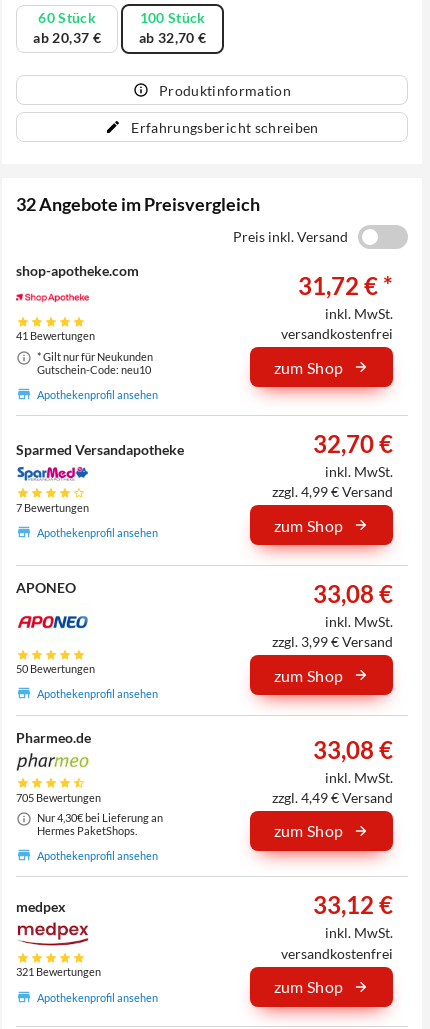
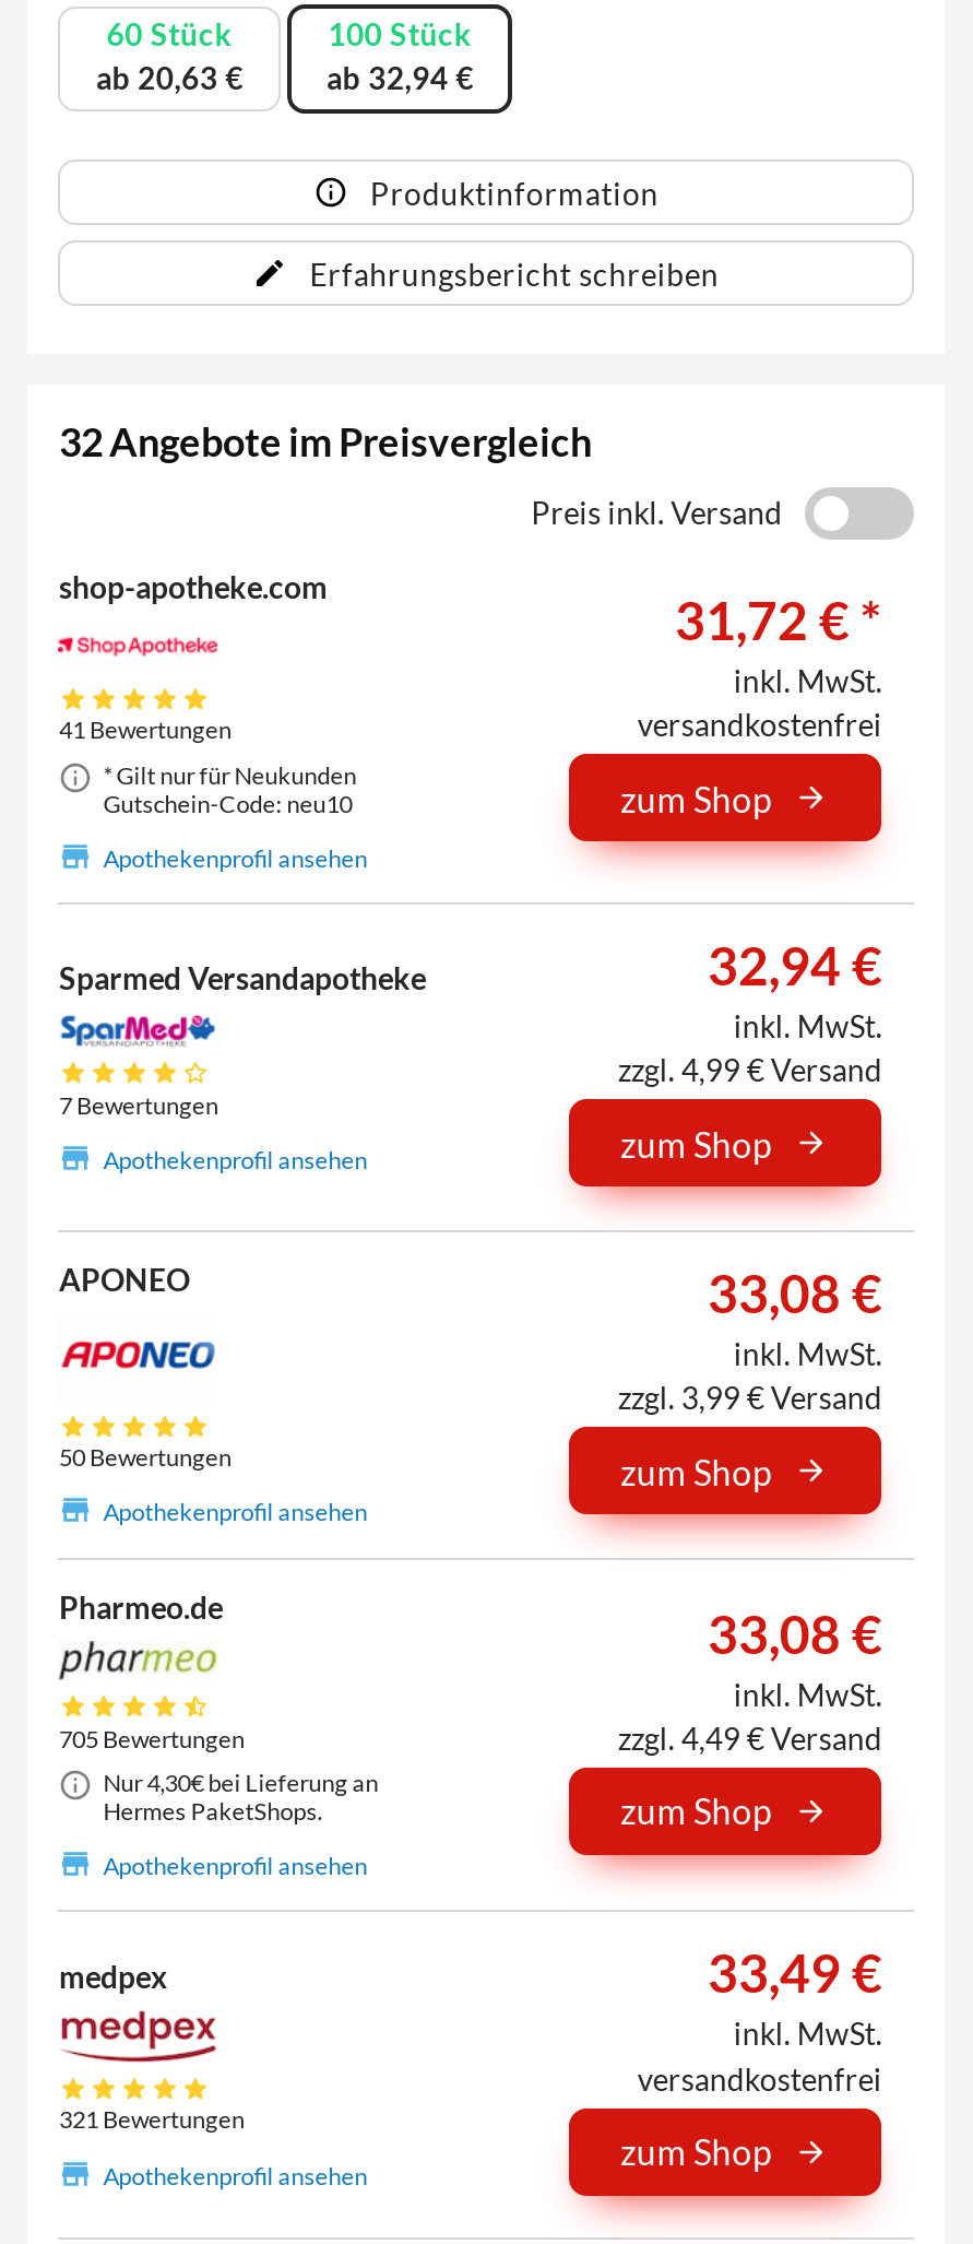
[33,29,101,46] ab 20,37 € -> [96,59,243,96] ab 20,63 €
[139,29,206,46] ab 32,70 € -> [326,59,474,96] ab 32,94 €
[313,429,393,458] 32,70 € -> [707,933,882,997] 32,94 €
[313,890,393,919] 33,12 € -> [707,1941,882,2004] 33,49 €

